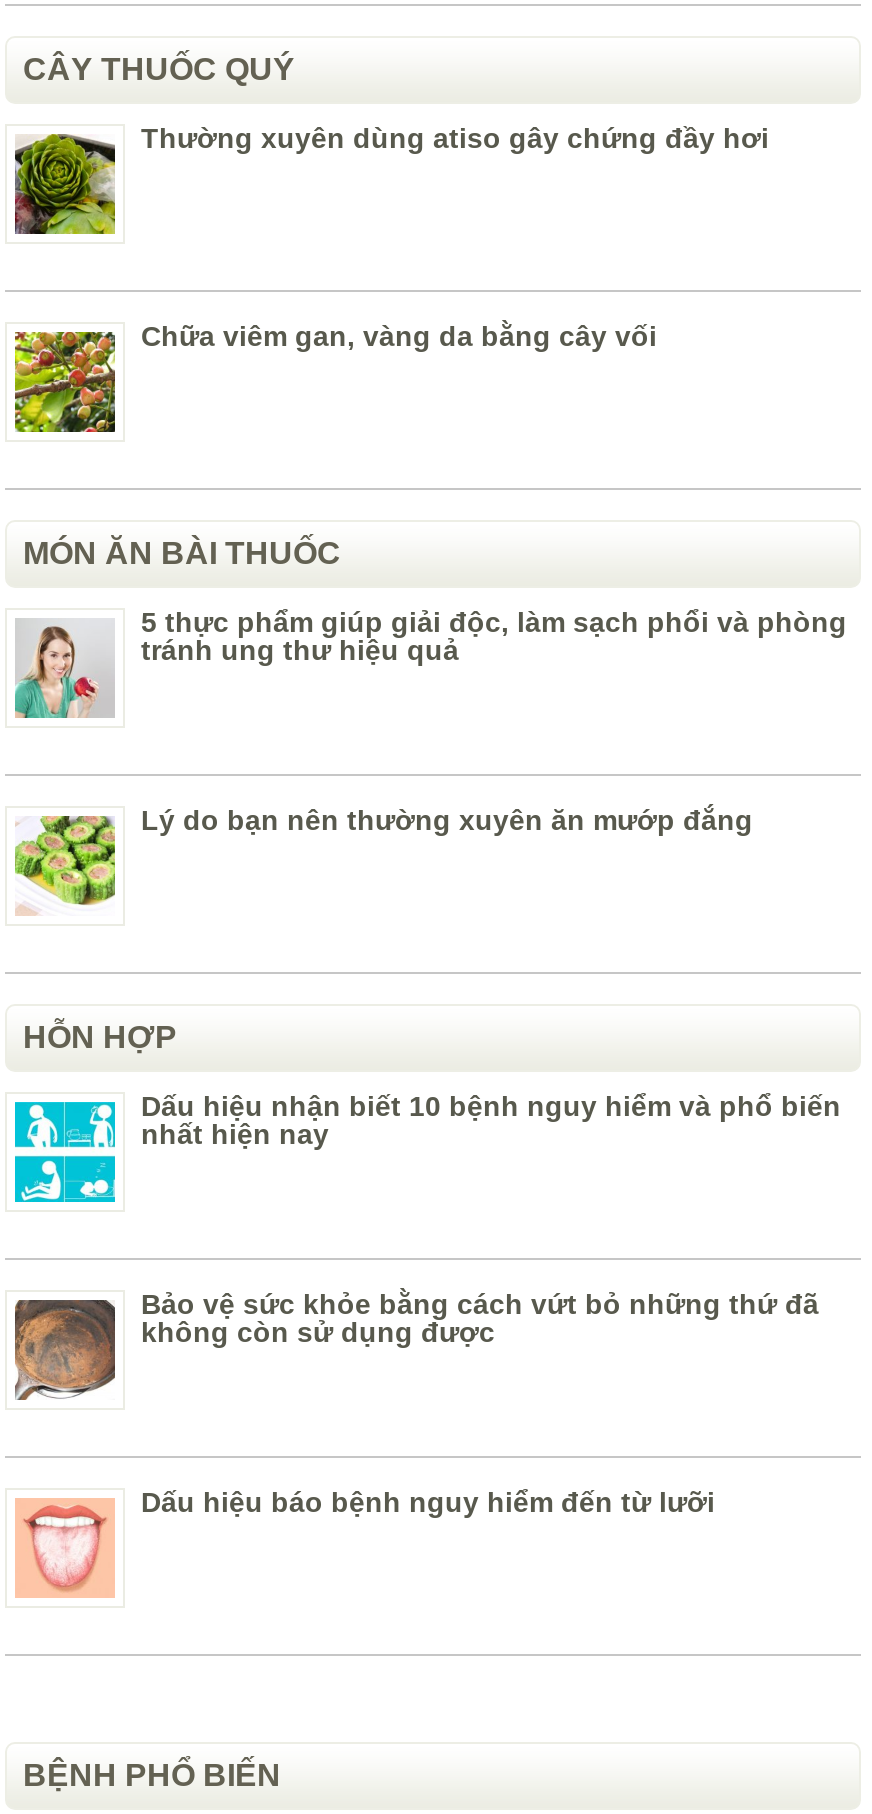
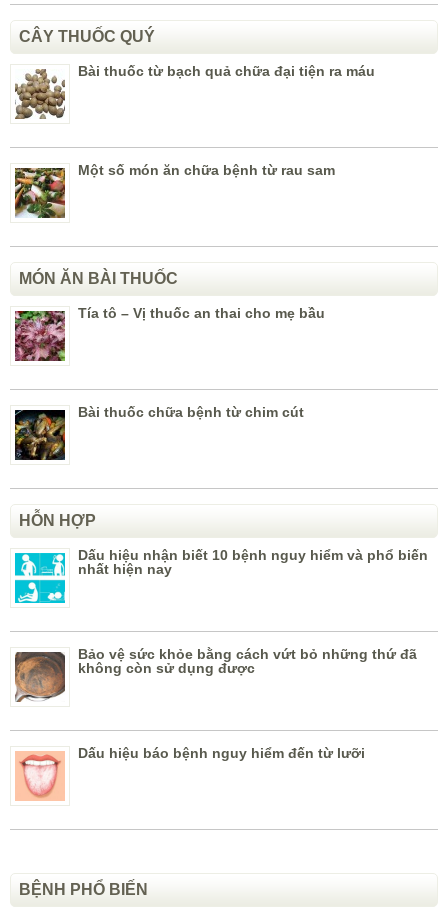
[13,123,769,236] [image] | Thường xuyên dùng atiso gây chứng đầy hơi -> [15,63,375,120] [image] | Bài thuốc từ bạch quả chữa đại tiện ra máu
[13,321,657,434] [image] | Chữa viêm gan, vàng da bằng cây vối -> [14,162,335,218] [image] | Một số món ăn chữa bệnh từ rau sam
[13,607,847,720] [image] | 5 thực phẩm giúp giải độc, làm sạch phổi và phòng | tránh ung thư hiệu quả -> [14,305,325,362] [image] | Tía tô – Vị thuốc an thai cho mẹ bầu
[13,805,753,916] [image] | Lý do bạn nên thường xuyên ăn mướp đắng -> [14,404,304,461] [image] | Bài thuốc chữa bệnh từ chim cút

